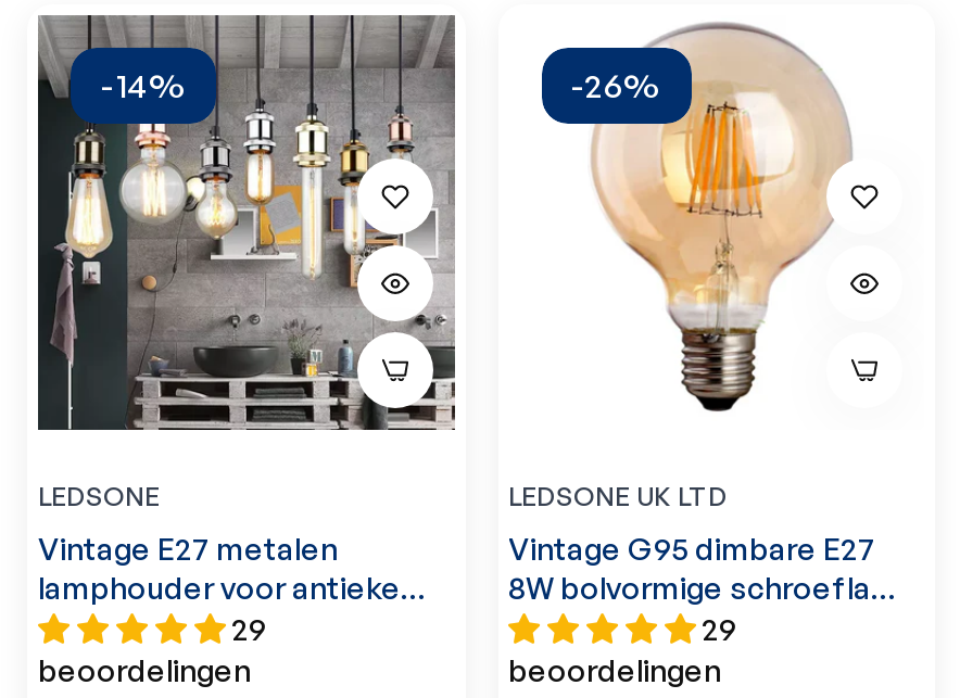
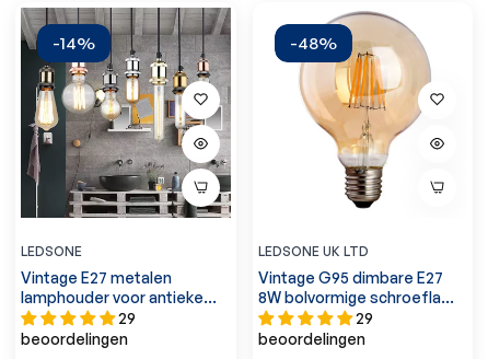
[571,64,660,105] -26% -> [289,33,336,54] -48%

